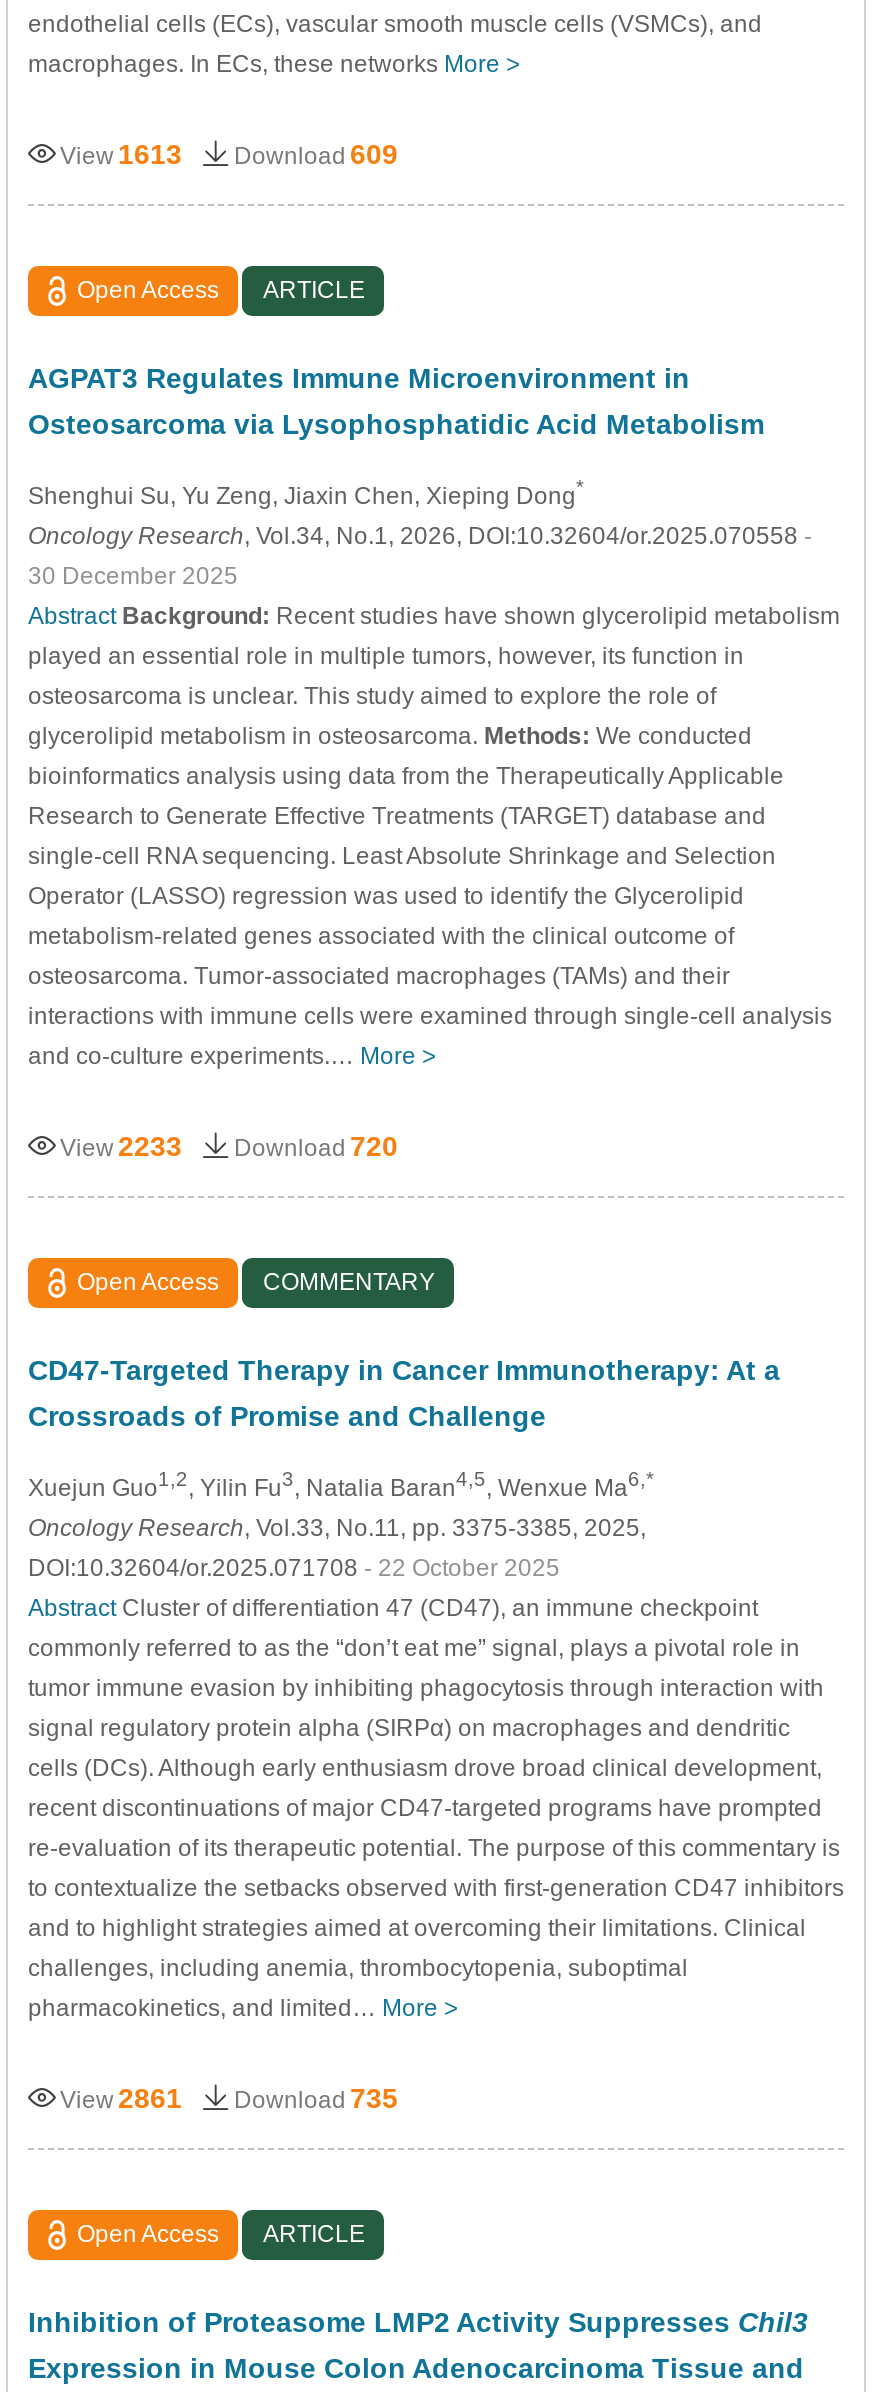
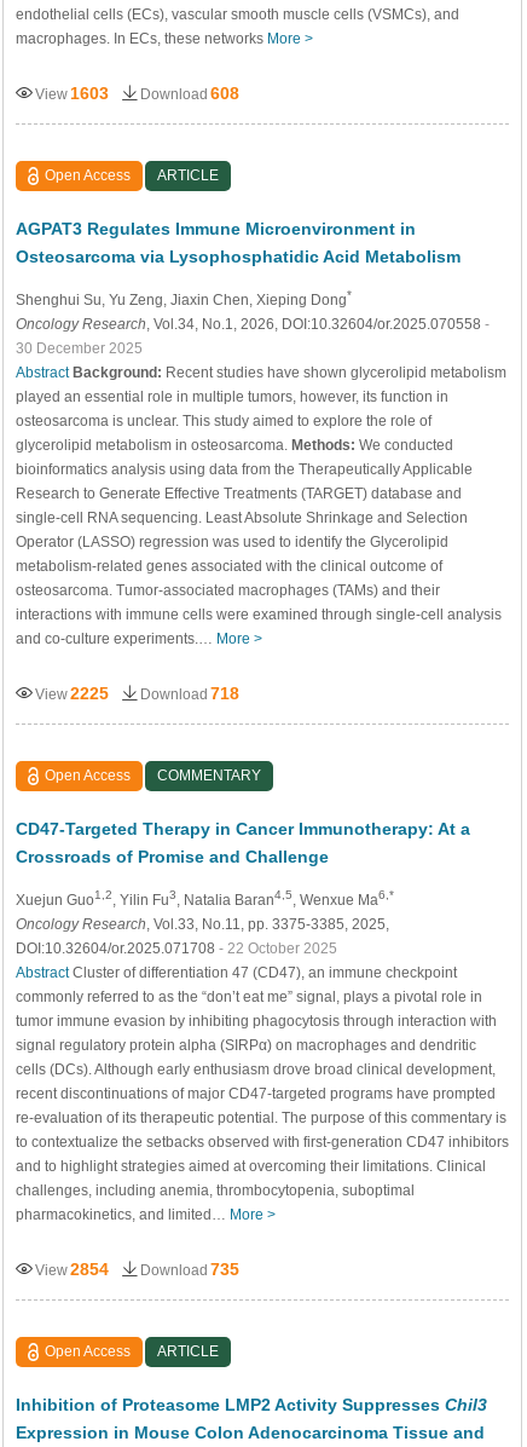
[60,137,182,169] View 1613 -> [35,83,109,102] View 1603
[234,137,398,169] Download 609 -> [140,83,239,102] Download 608
[60,1129,182,1161] View 2233 -> [35,683,109,702] View 2225
[234,1129,398,1161] Download 720 -> [140,683,239,702] Download 718
[60,2081,398,2113] View 2861 Download 735 -> [35,1259,239,1278] View 2854 Download 735

